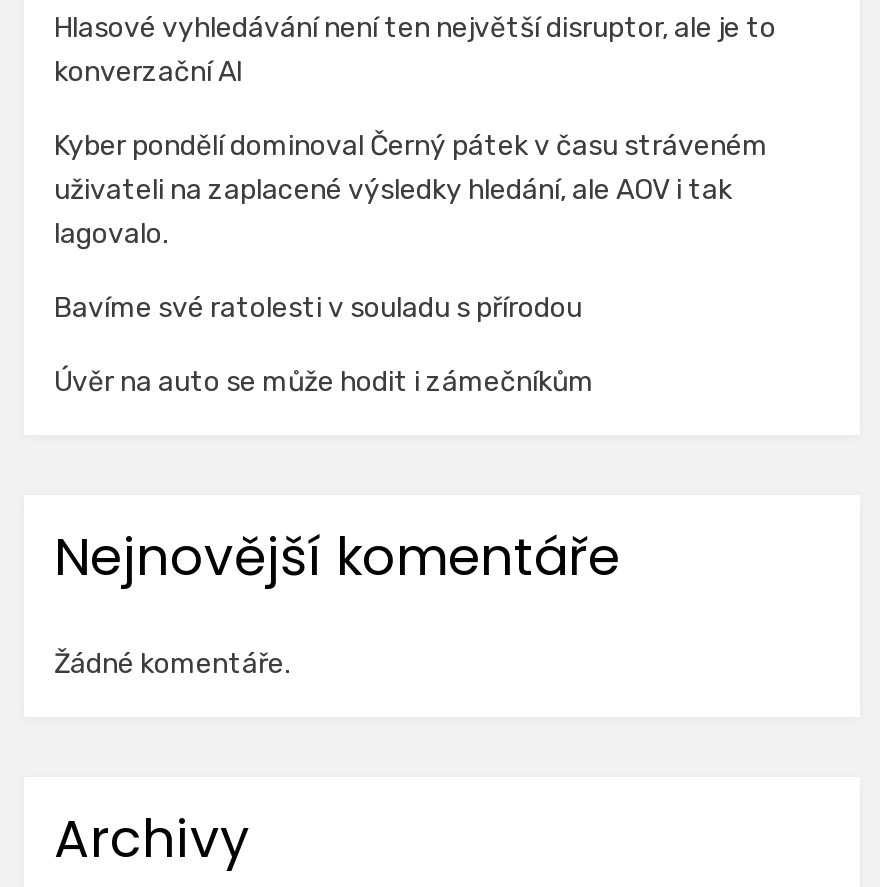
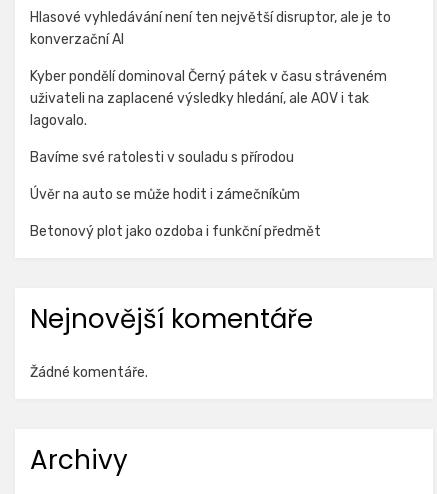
none -> [30,223,321,240] Betonový plot jako ozdoba i funkční předmět

